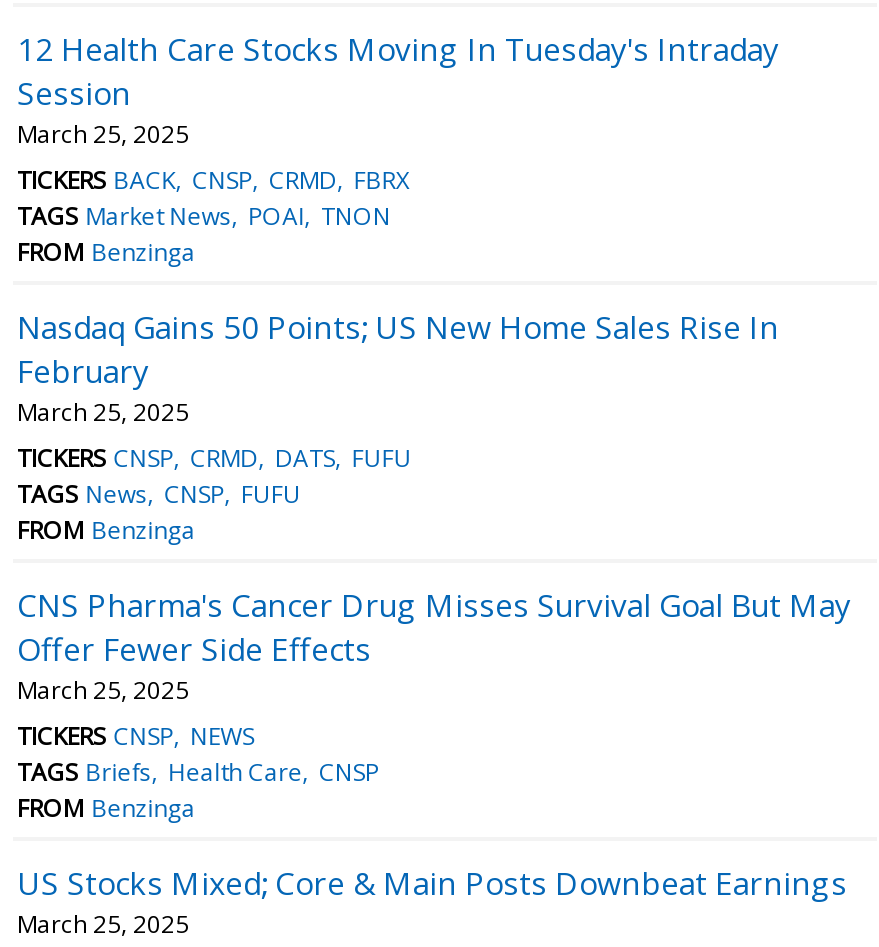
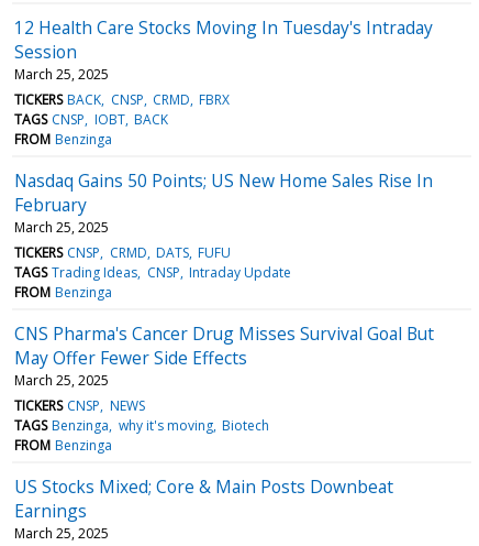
[17,199,391,233] TAGS Market News POAI TNON -> [14,110,168,129] TAGS CNSP IOBT BACK
[17,477,301,511] TAGS News CNSP FUFU -> [14,263,291,282] TAGS Trading Ideas CNSP Intraday Update
[17,755,379,789] TAGS Briefs Health Care CNSP -> [14,416,269,435] TAGS Benzinga why it's moving Biotech

